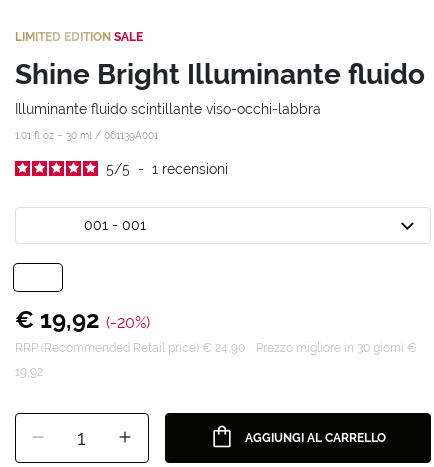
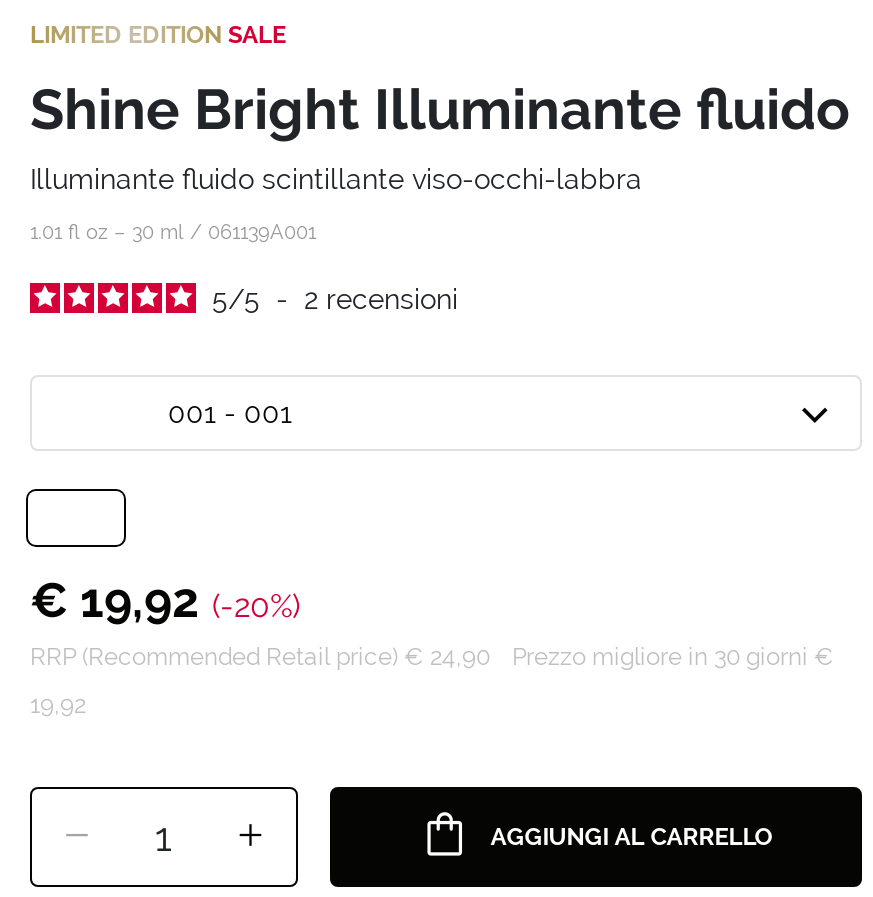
[106,161,228,177] 5/5 - 1 recensioni -> [212,284,458,316] 5/5 - 2 recensioni

